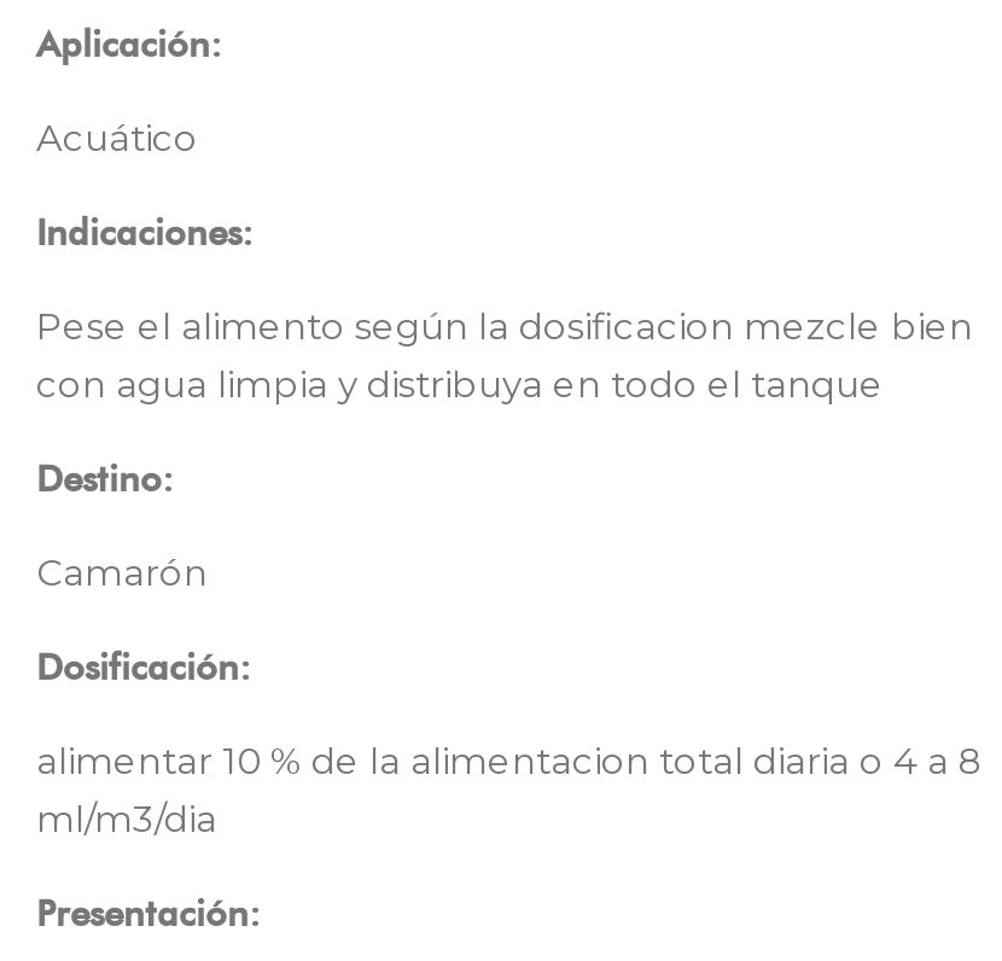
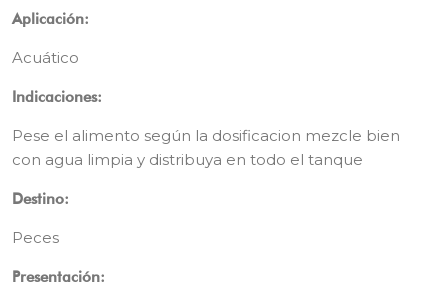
[36,549,983,841] Camarón | Dosificación: | alimentar 10 % de la alimentacion total diaria o 4 a 8 | ml/m3/dia -> [12,228,59,247] Peces

